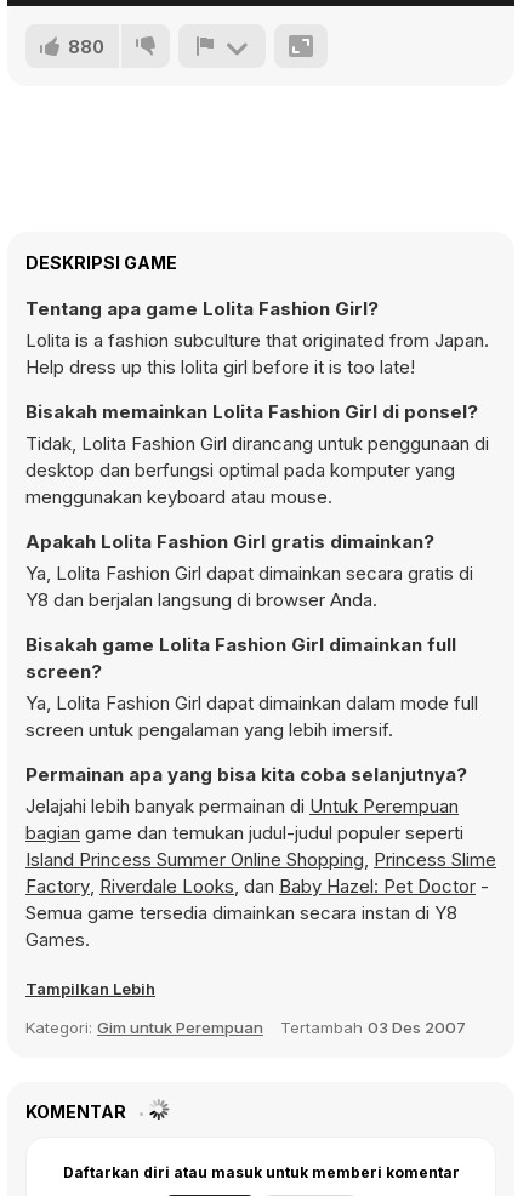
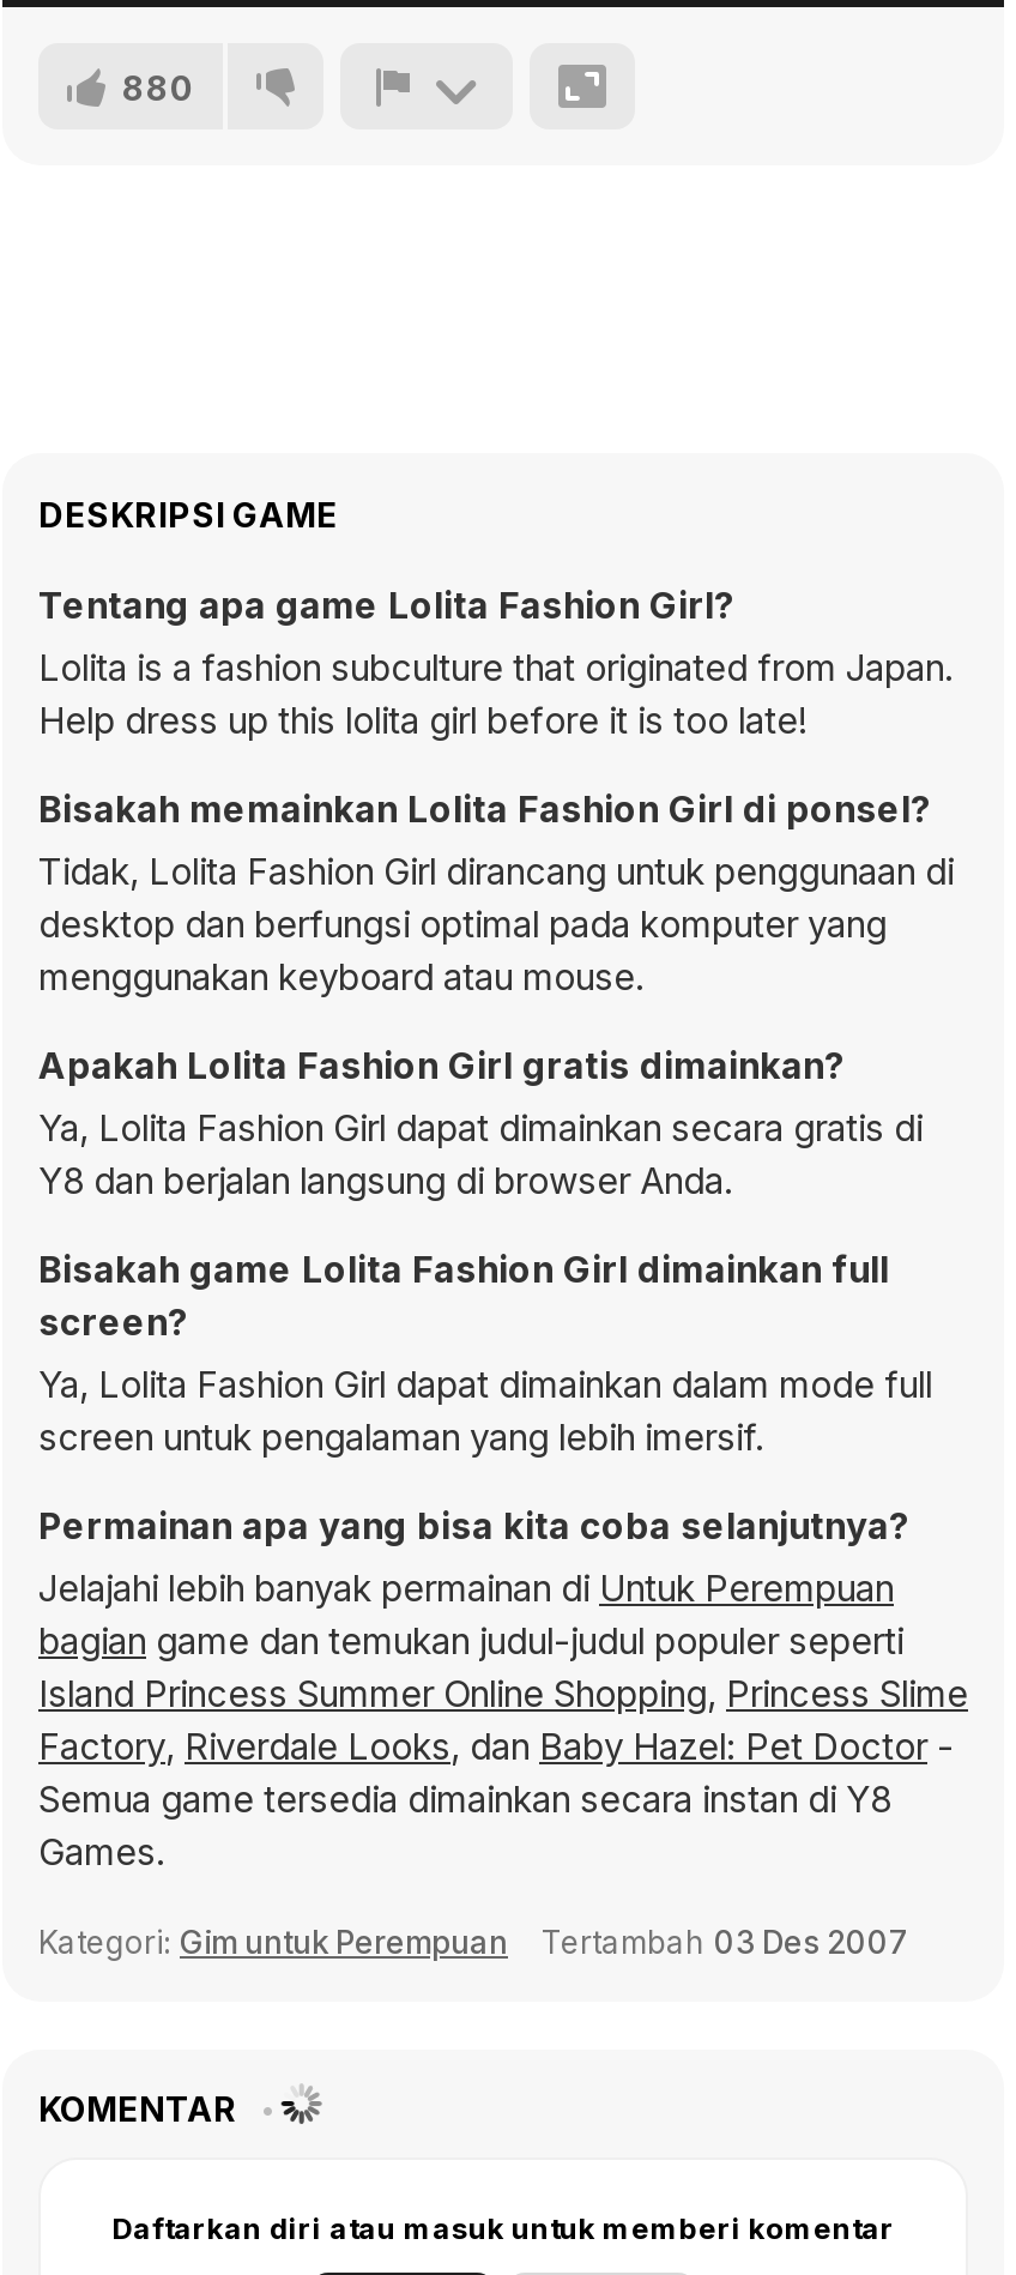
[25,979,155,998] Tampilkan Lebih -> none

